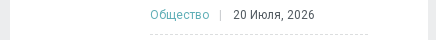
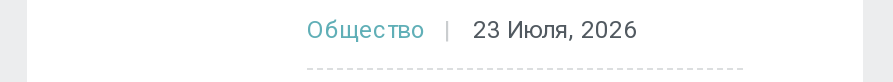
[150,8,315,22] Общество 20 Июля, 2026 -> [307,16,637,44] Общество 23 Июля, 2026

